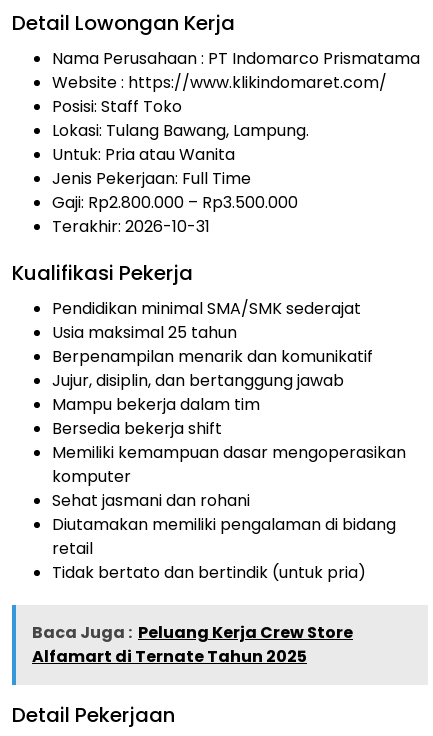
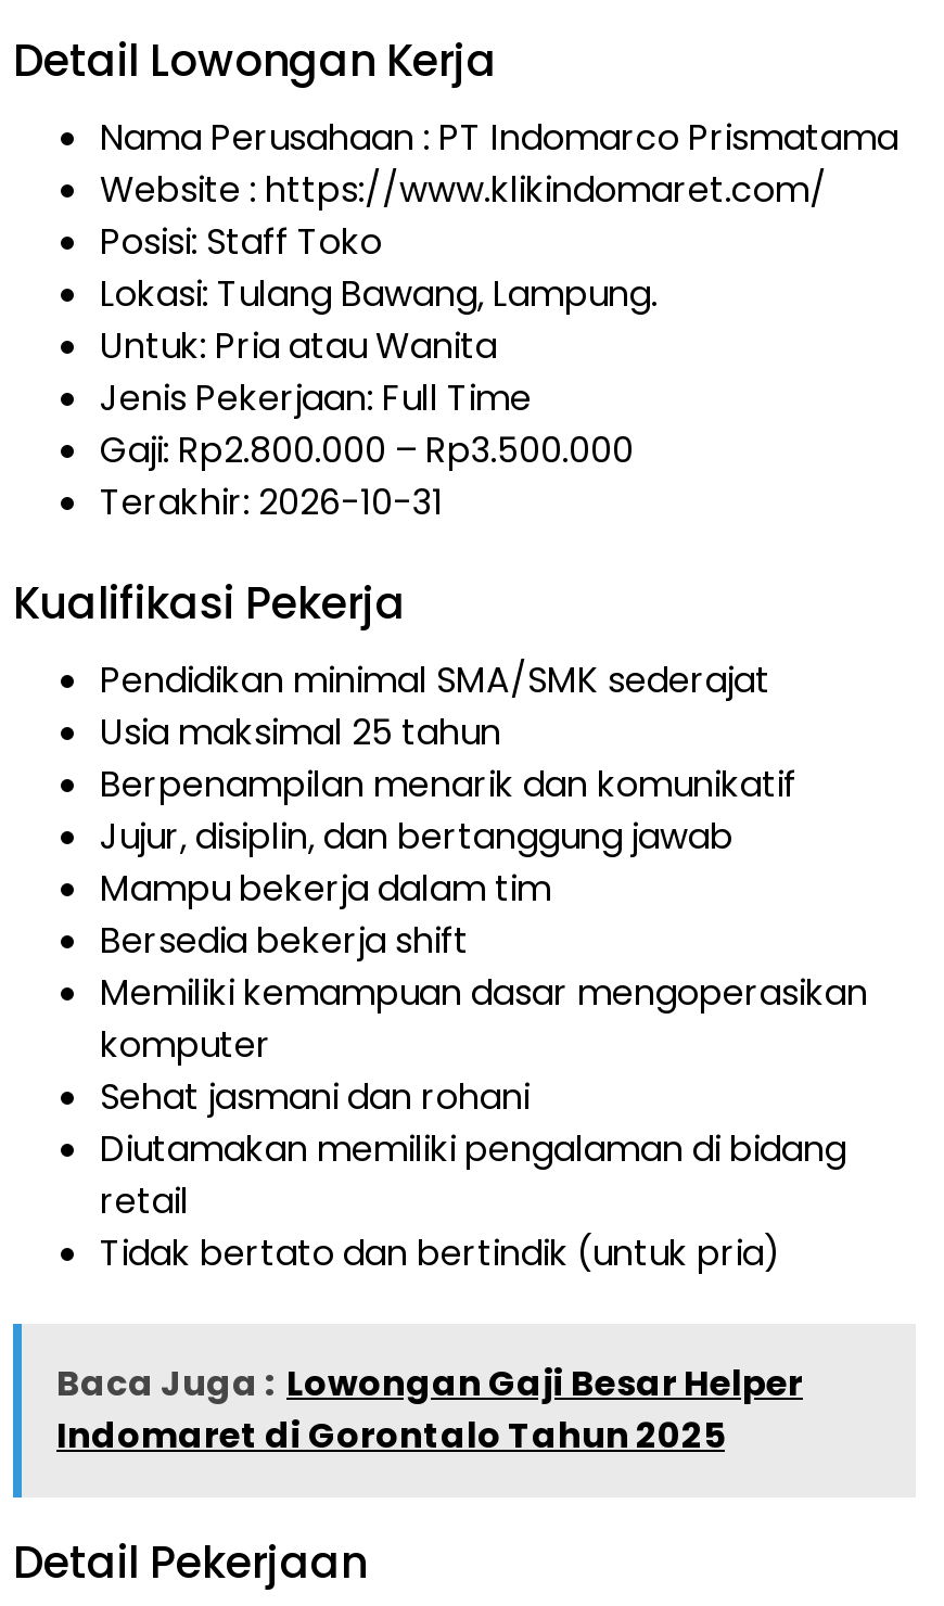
[32,621,353,644] Baca Juga : Peluang Kerja Crew Store -> [56,1358,803,1408] Baca Juga : Lowongan Gaji Besar Helper
[32,645,307,668] Alfamart di Ternate Tahun 2025 -> [56,1410,725,1460] Indomaret di Gorontalo Tahun 2025

